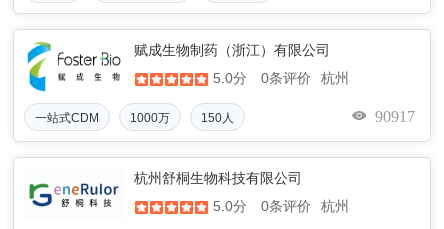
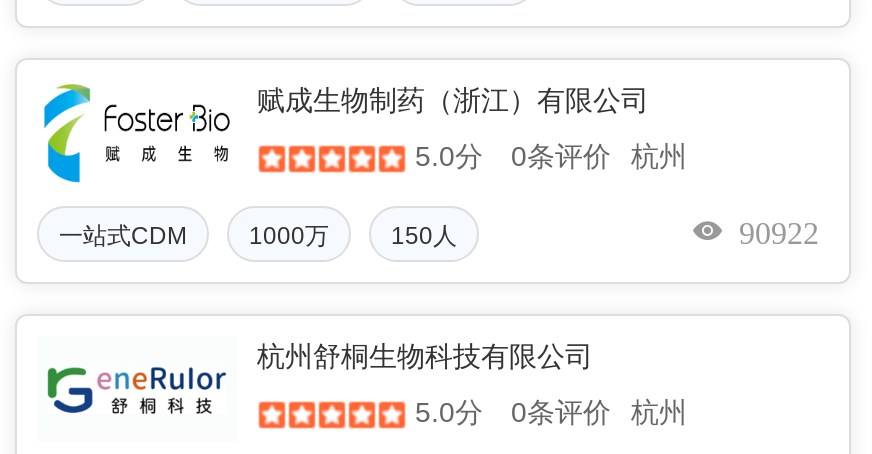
[375,108,415,124] 90917 -> [739,216,819,248] 90922

